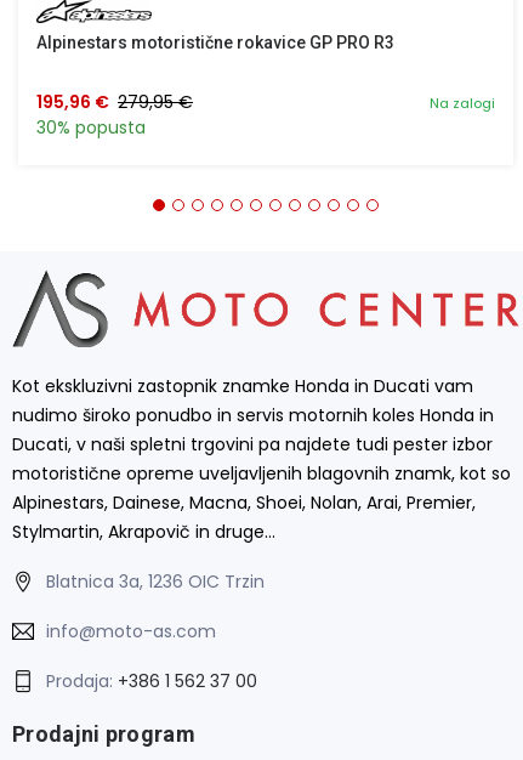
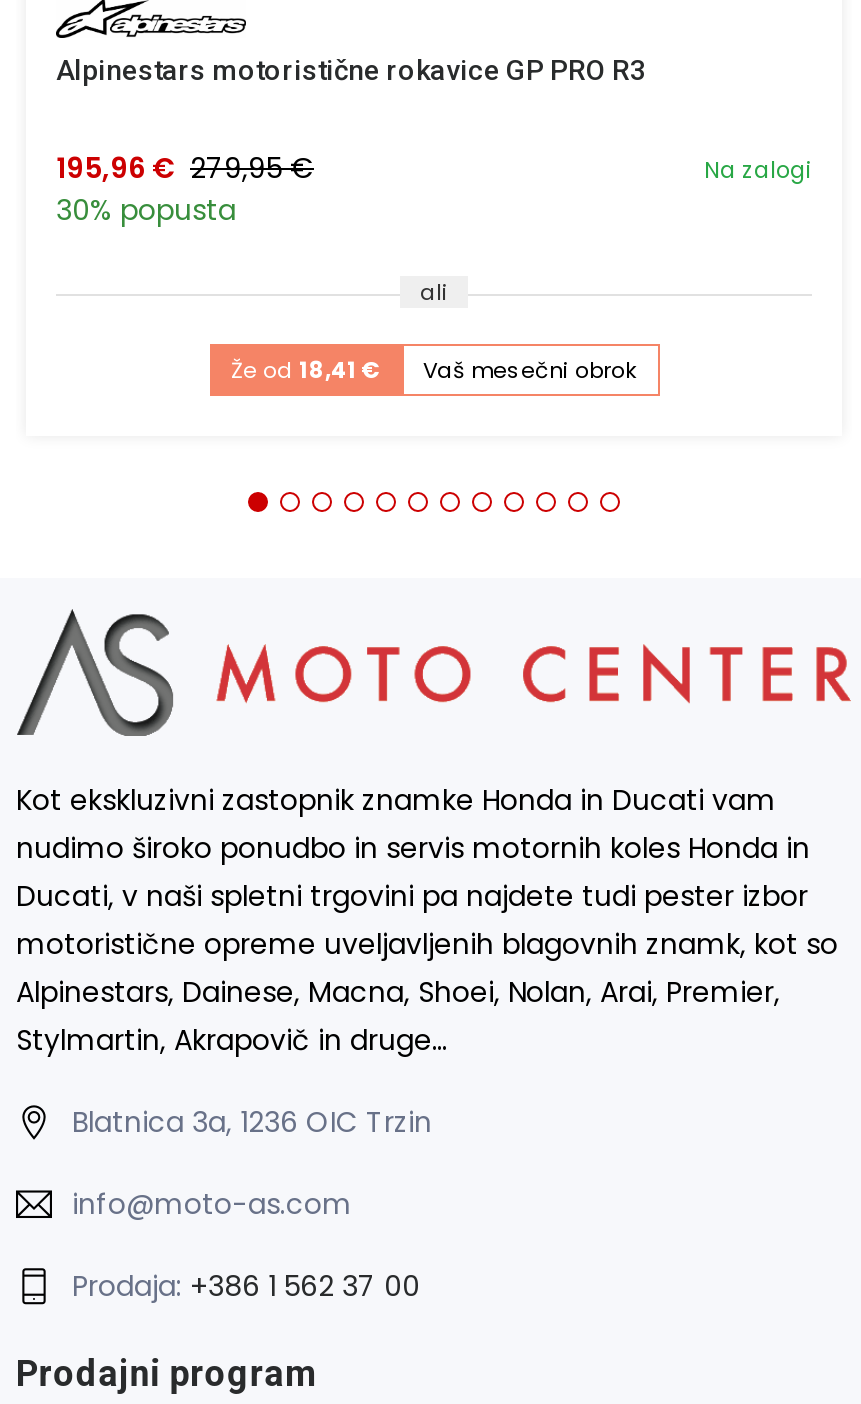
none -> [231,276,637,386] ali | Že od 18,41 € | Vaš mesečni obrok

